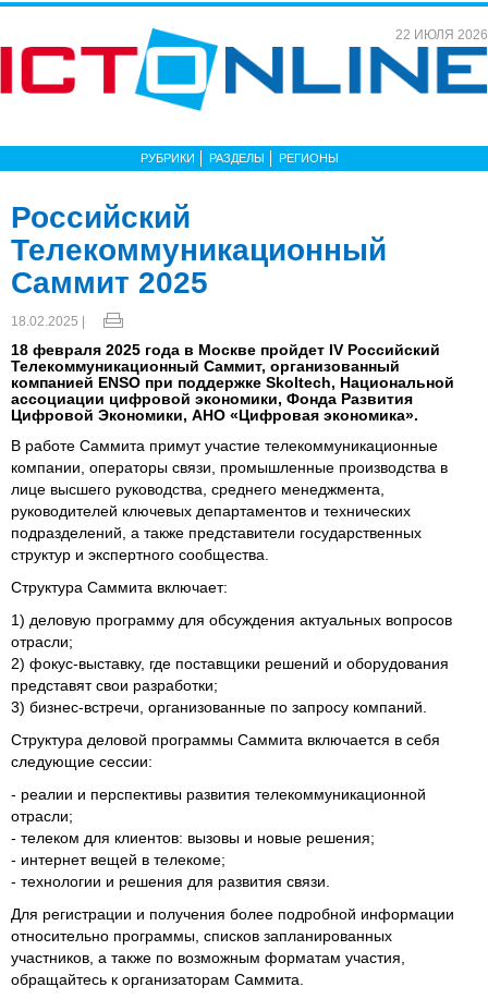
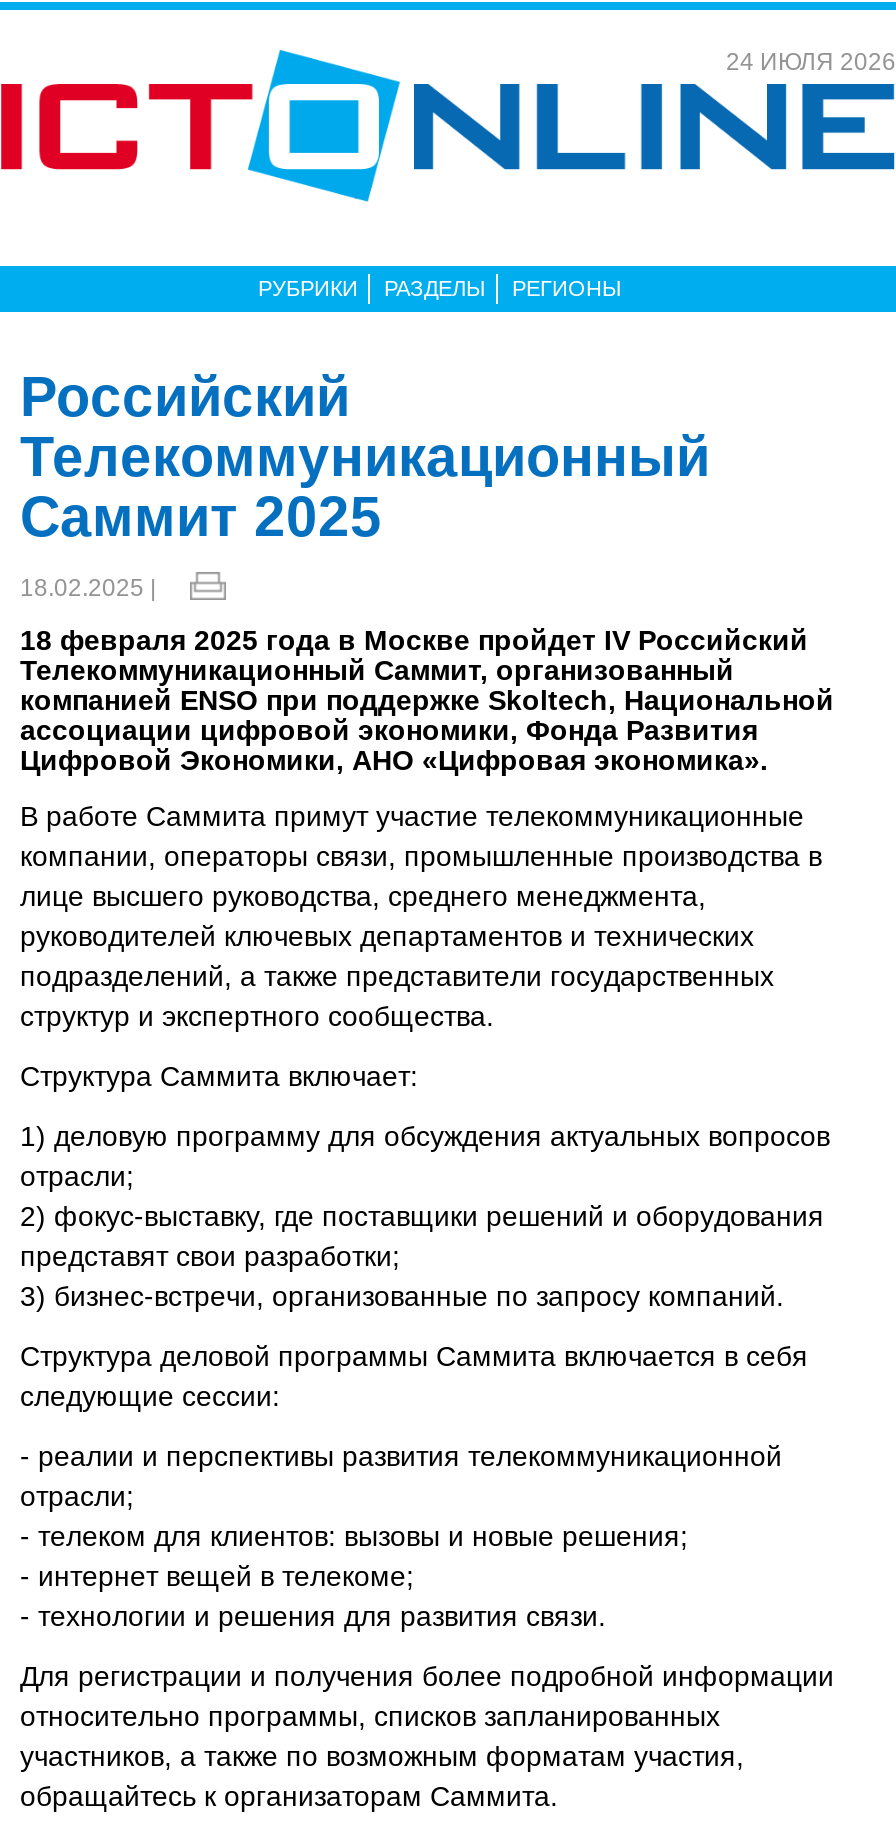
[395,27,488,42] 22 ИЮЛЯ 2026 -> [726,48,896,76] 24 ИЮЛЯ 2026

